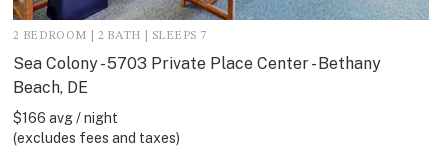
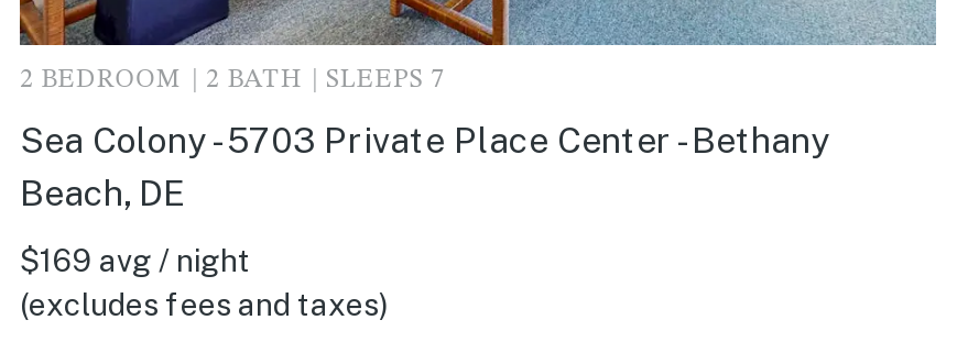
[13,110,118,126] $166 avg / night -> [20,242,251,278] $169 avg / night

